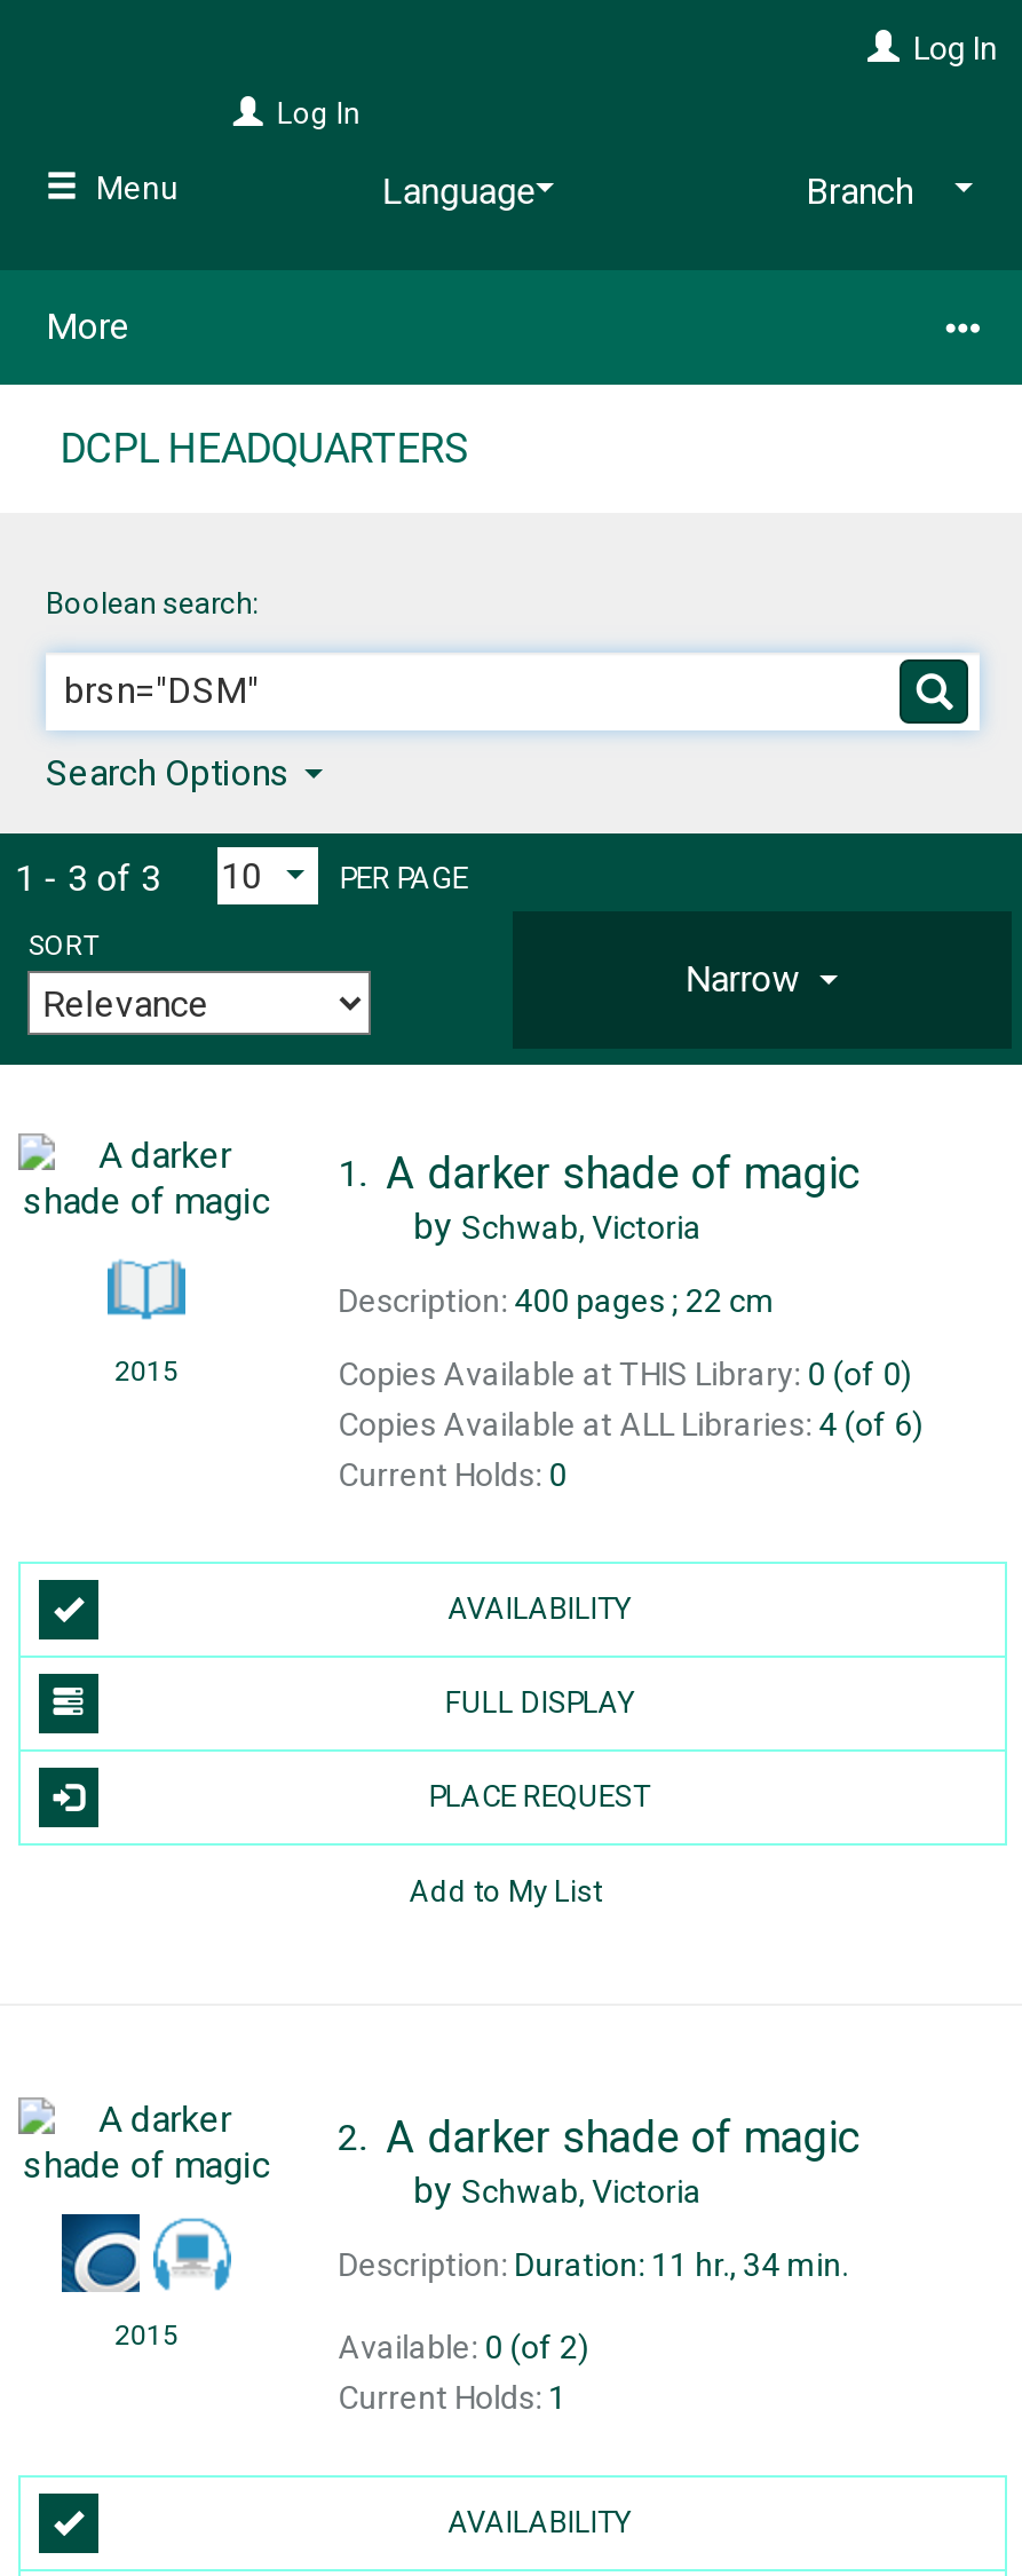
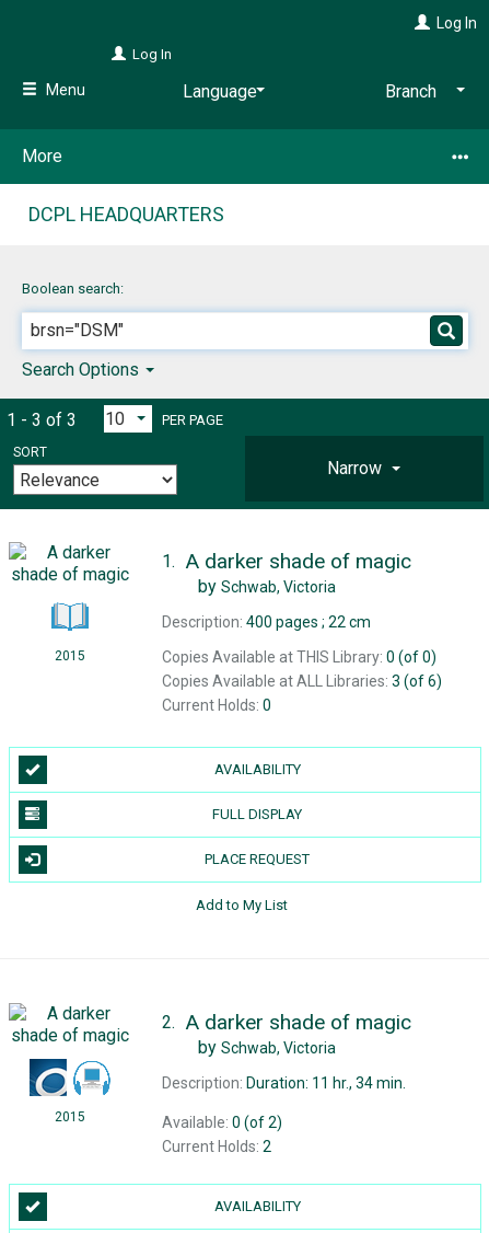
[338,1405,924,1442] Copies Available at ALL Libraries: 4 (of 6) -> [161,672,442,689] Copies Available at ALL Libraries: 3 (of 6)
[338,2378,567,2415] Current Holds: 1 -> [161,1137,271,1155] Current Holds: 2

